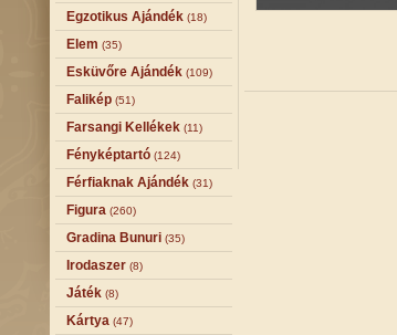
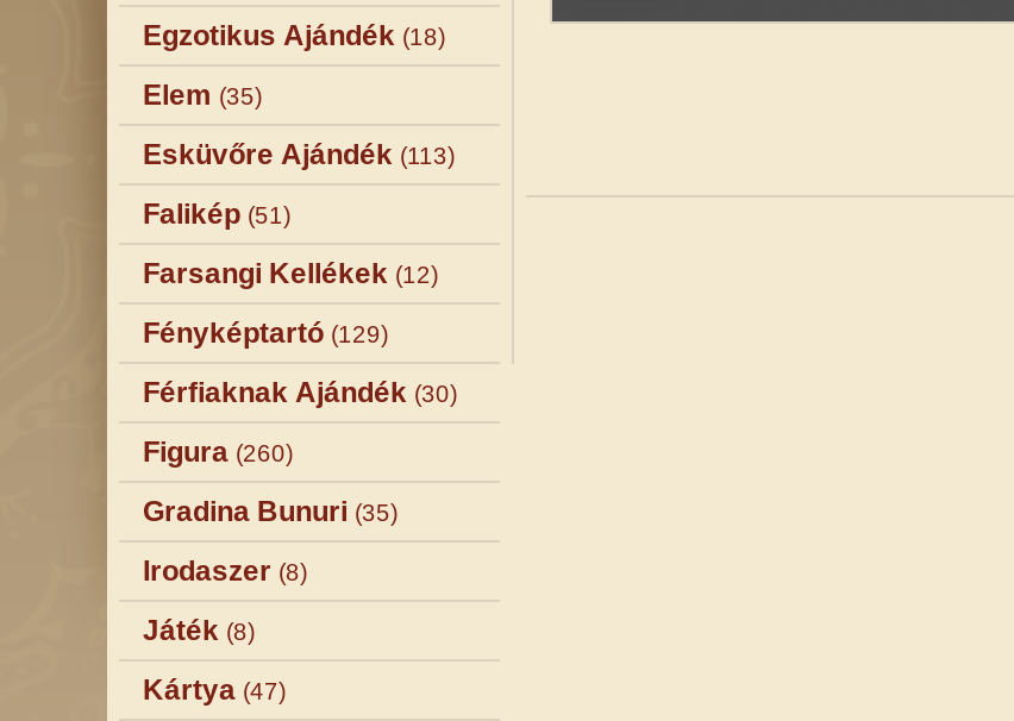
[66,64,212,80] Esküvőre Ajándék (109) -> [143,138,455,171] Esküvőre Ajándék (113)
[66,119,202,135] Farsangi Kellékek (11) -> [143,257,438,290] Farsangi Kellékek (12)
[66,147,180,163] Fényképtartó (124) -> [143,316,388,350] Fényképtartó (129)
[66,175,212,190] Férfiaknak Ajándék (31) -> [143,376,457,409] Férfiaknak Ajándék (30)

